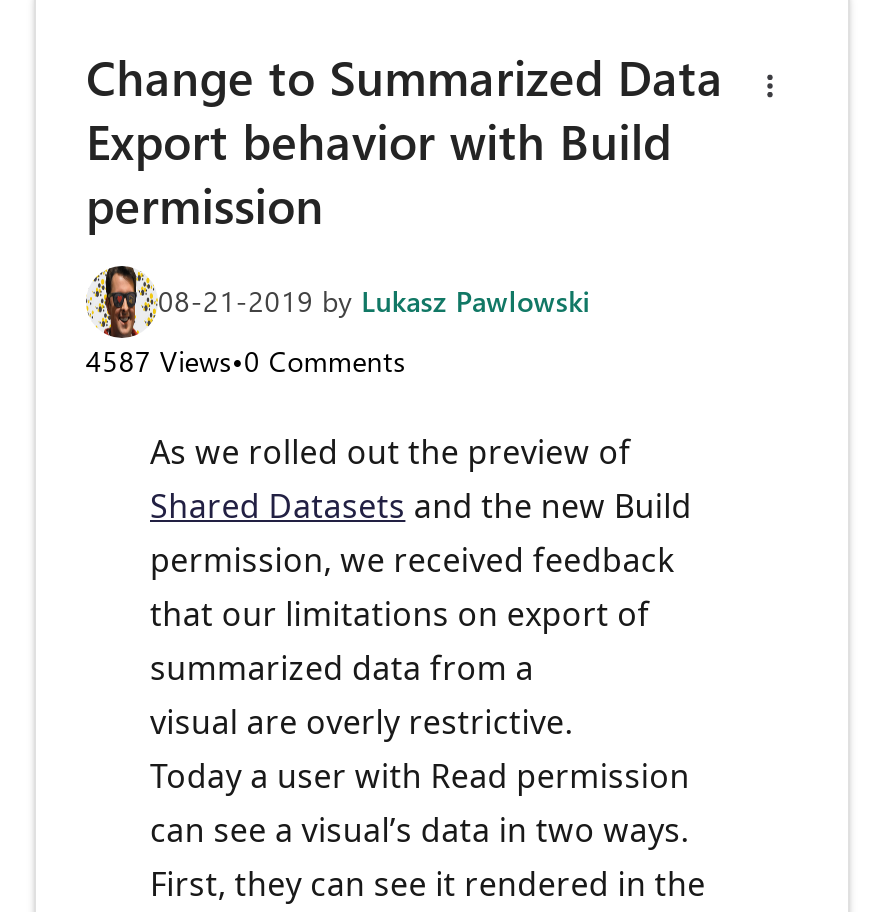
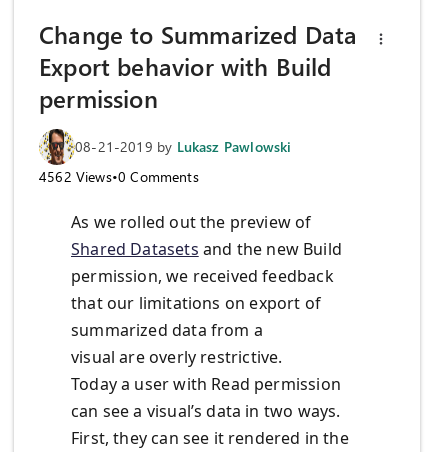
[86,343,406,381] 4587 Views•0 Comments -> [39,167,199,186] 4562 Views•0 Comments

